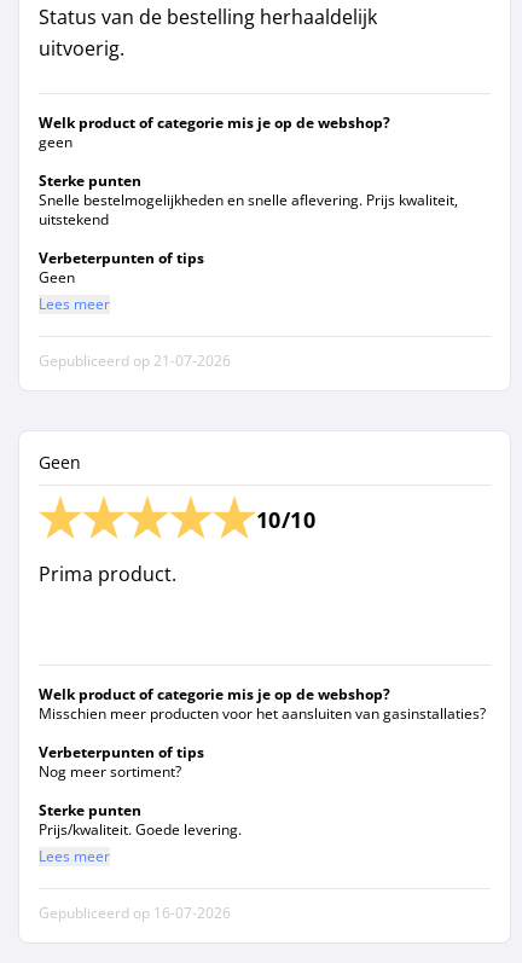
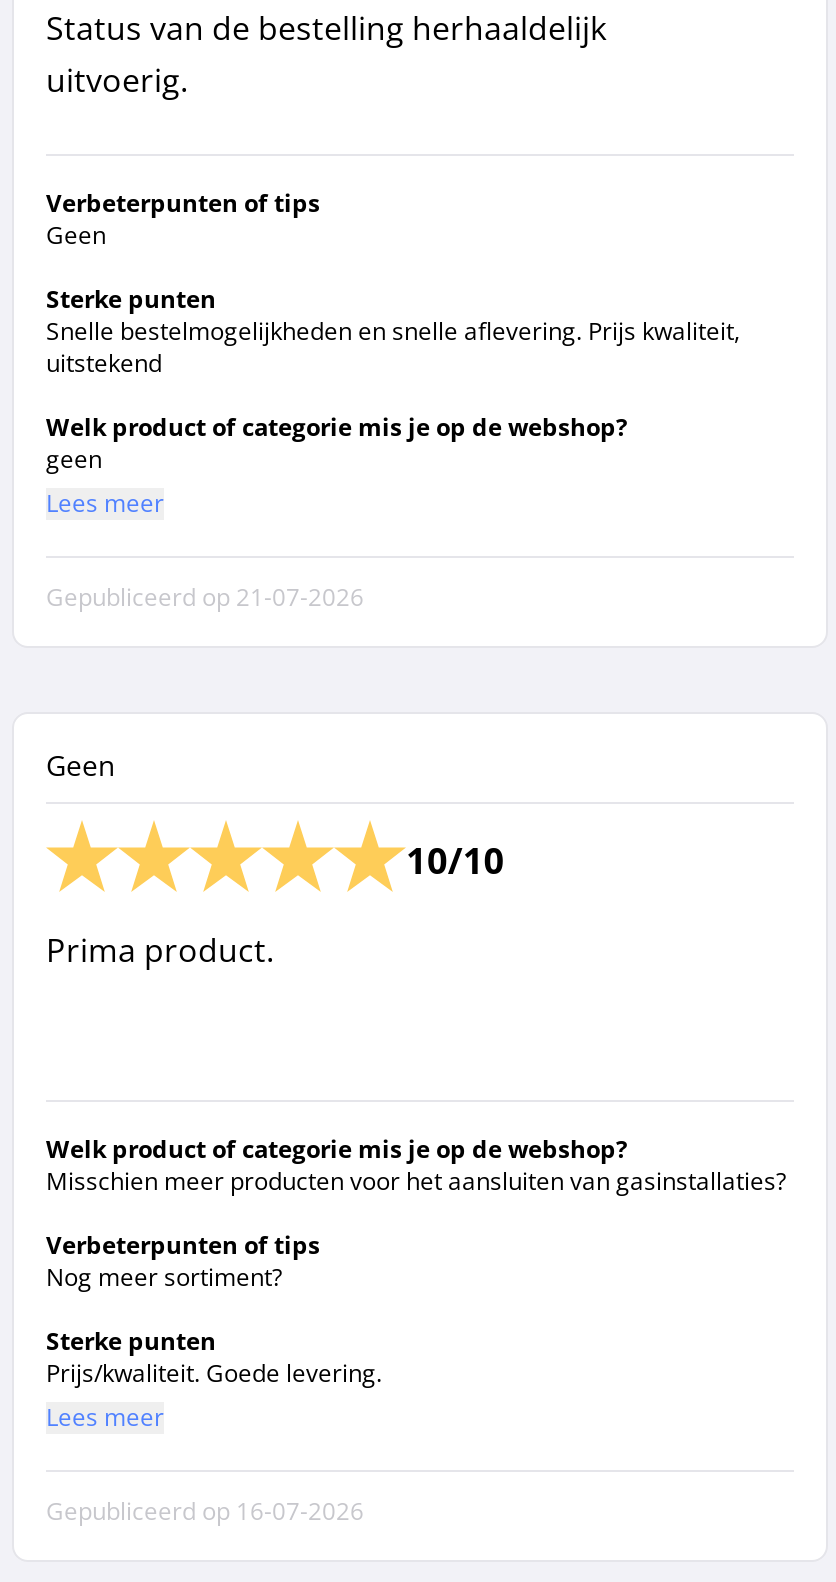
[39,112,390,152] Welk product of categorie mis je op de webshop? | geen -> [46,186,320,252] Verbeterpunten of tips | Geen
[39,248,204,287] Verbeterpunten of tips | Geen -> [46,410,628,476] Welk product of categorie mis je op de webshop? | geen

